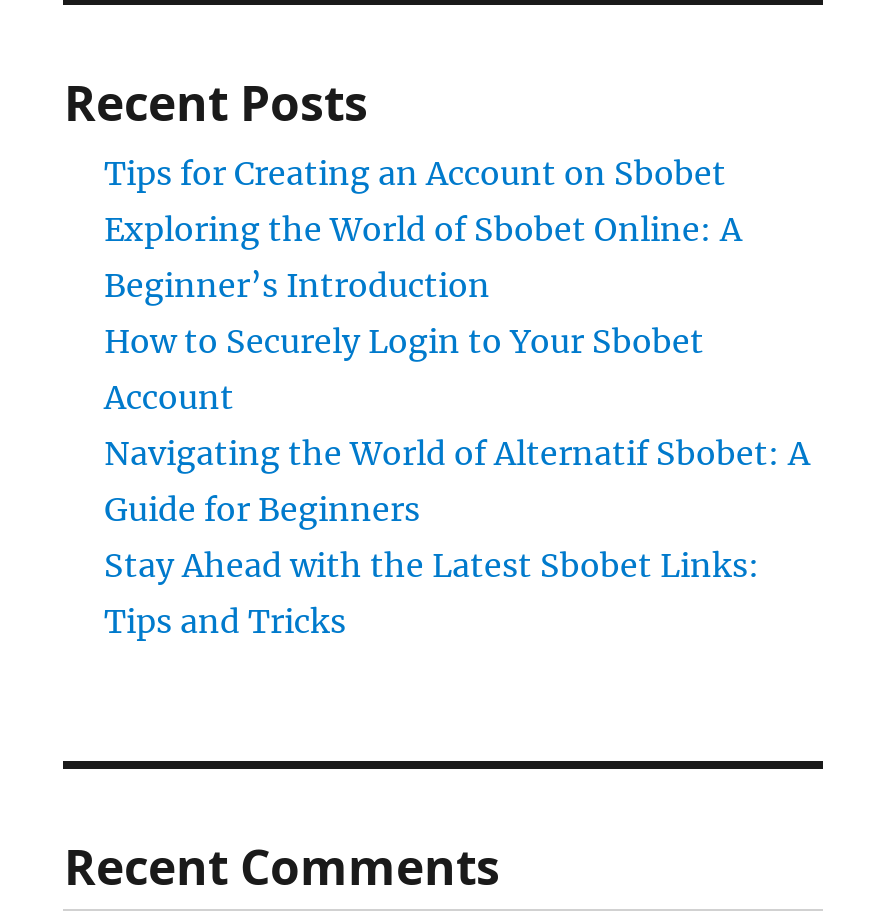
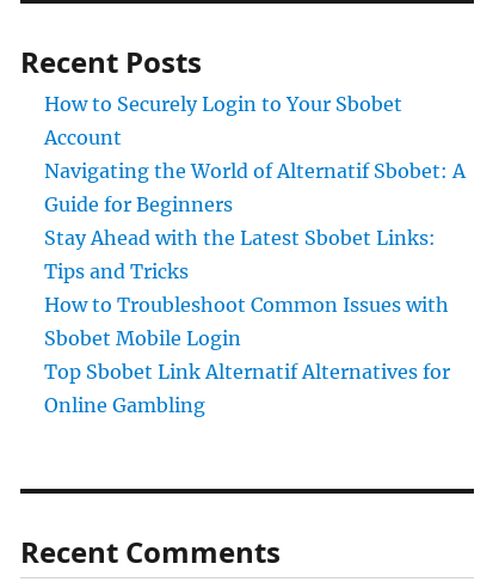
[104,153,742,305] Tips for Creating an Account on Sbobet | Exploring the World of Sbobet Online: A | Beginner’s Introduction -> none
moved [104,321,810,641] -> [45,92,466,283]: How to Securely Login to Your Sbobet | Account | Navigating the World of Alternatif Sbobet: A | Guide for Beginners | Stay Ahead with the Latest Sbobet Links: | Tips and Tricks
none -> [45,293,451,417] How to Troubleshoot Common Issues with | Sbobet Mobile Login | Top Sbobet Link Alternatif Alternatives for | Online Gambling

